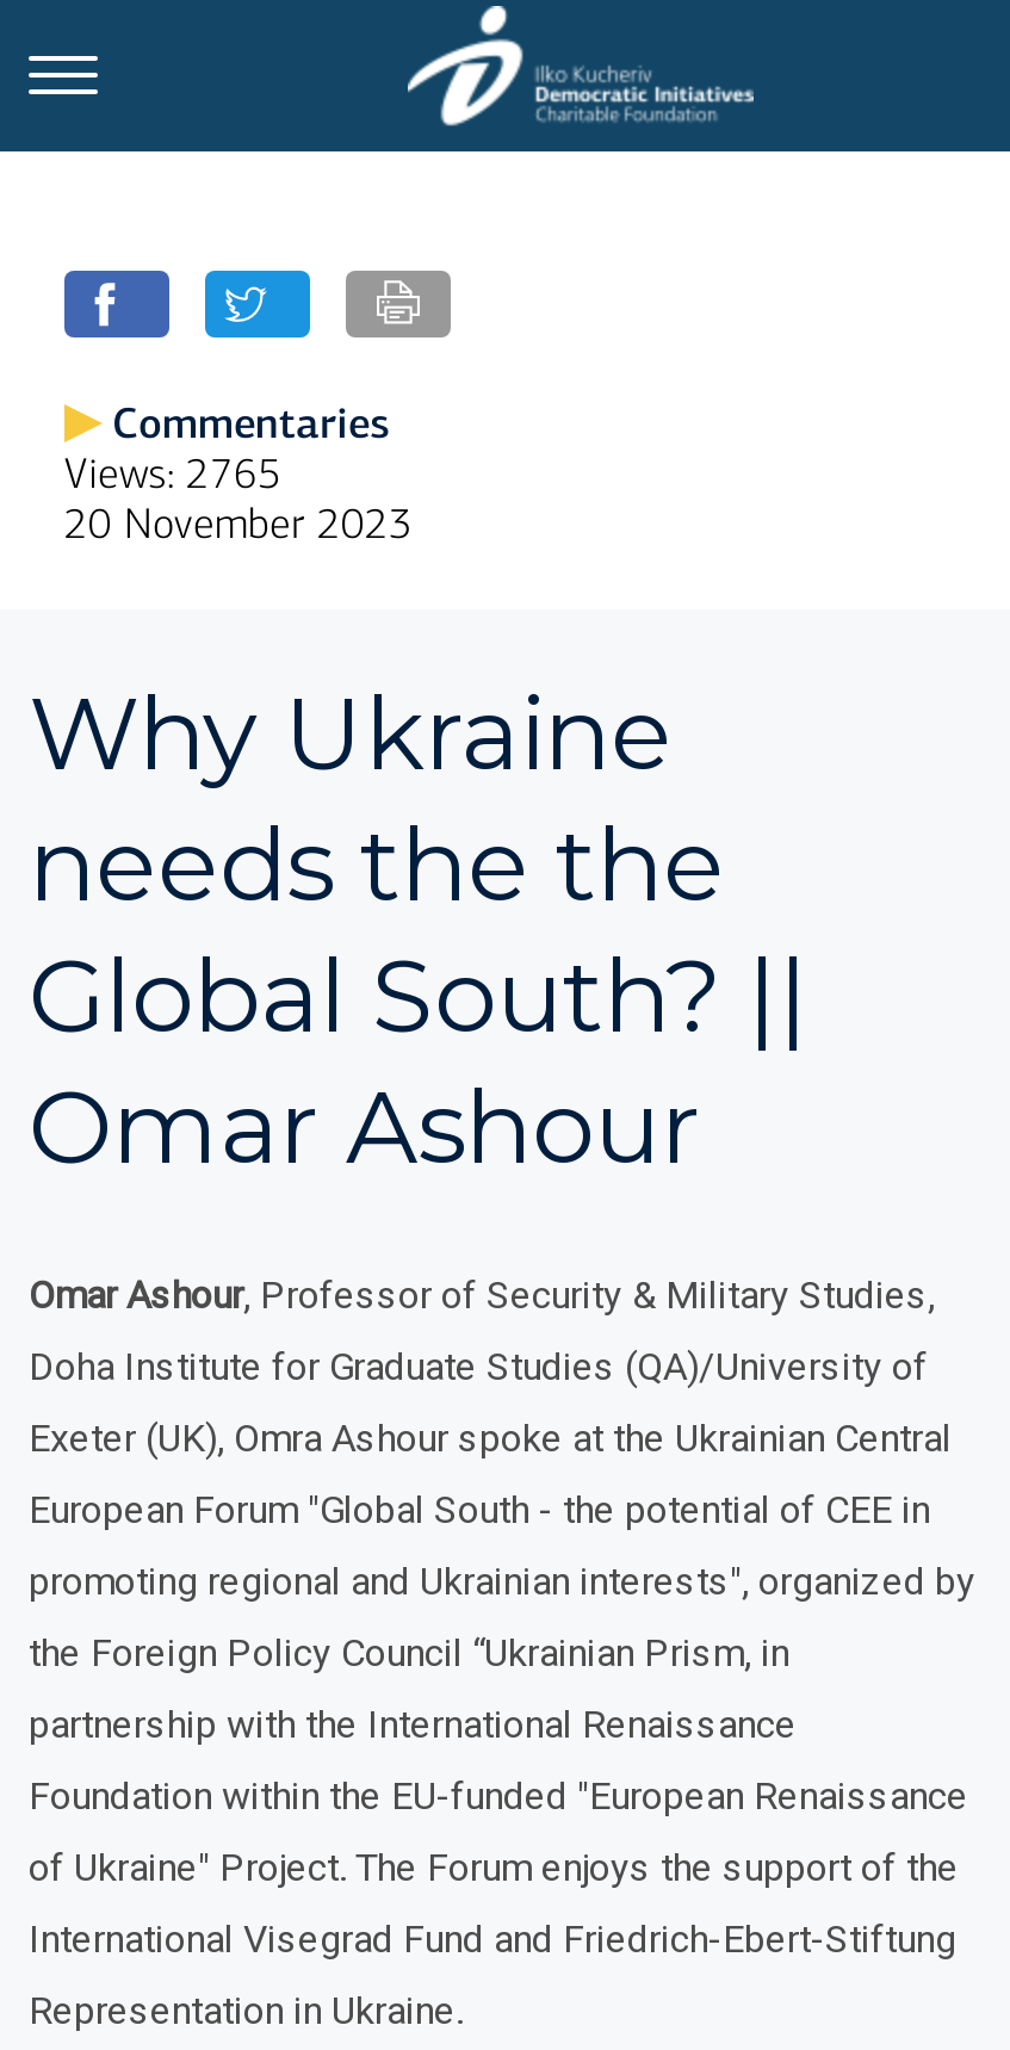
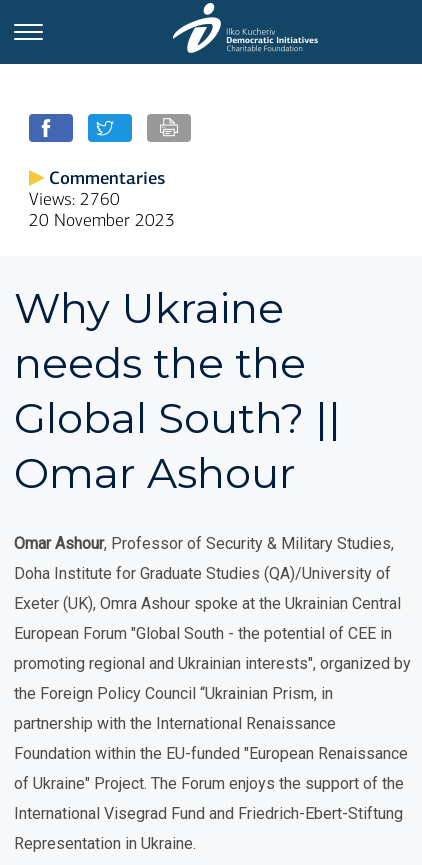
[64,450,281,500] Views: 2765 -> [29,189,120,210] Views: 2760

